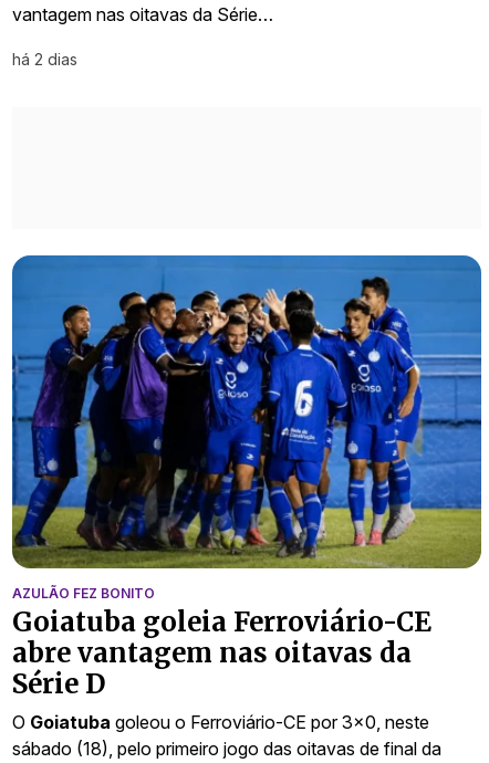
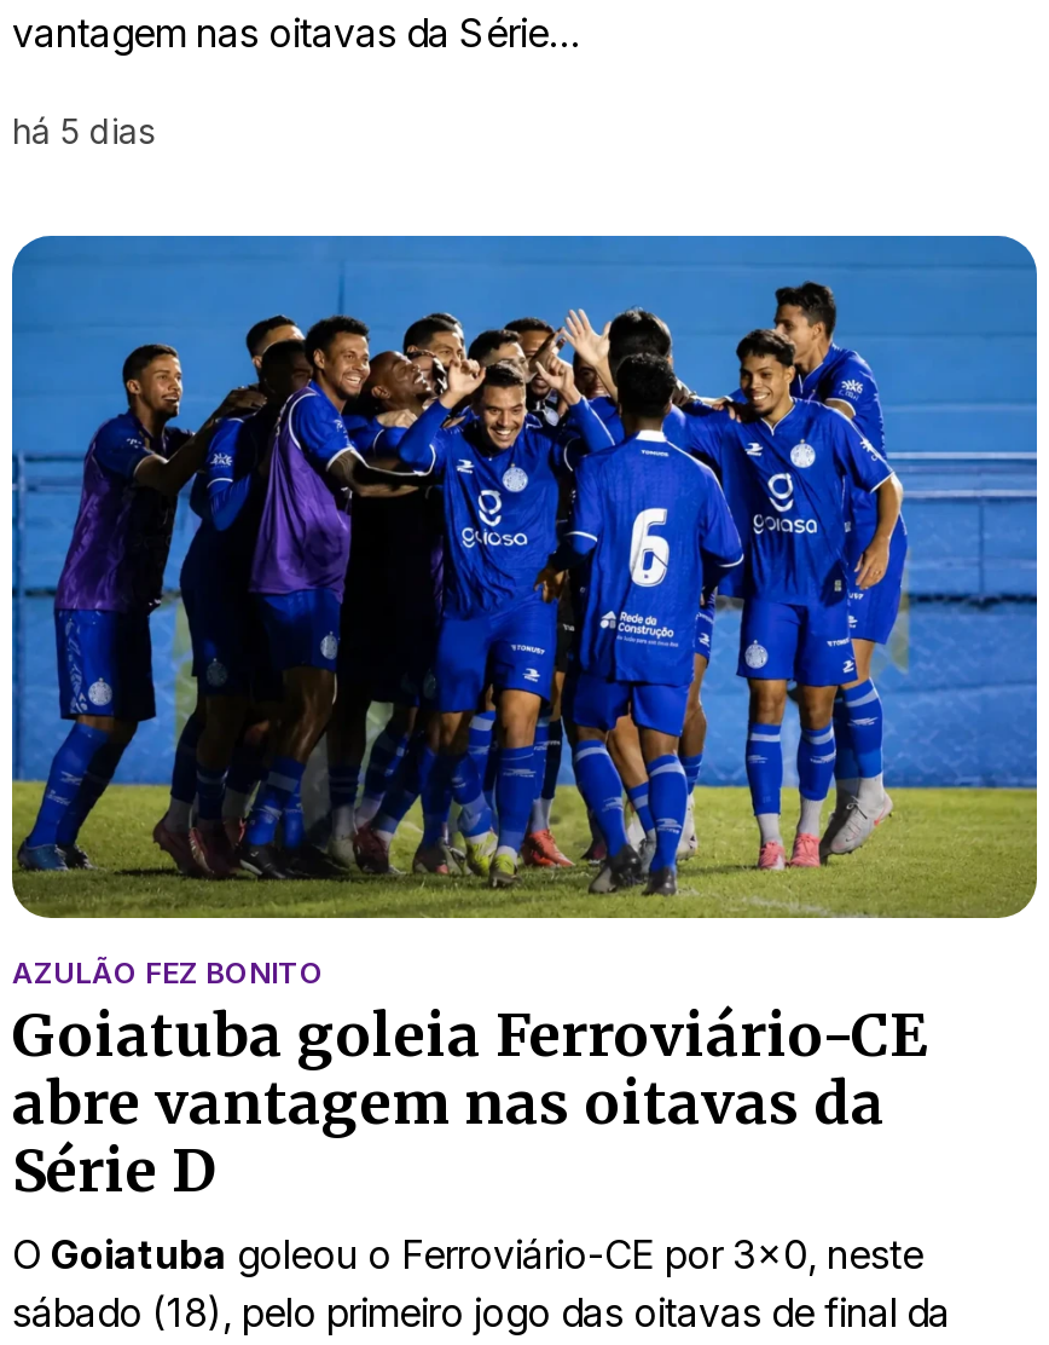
[12,50,77,69] há 2 dias -> [12,110,155,151] há 5 dias

